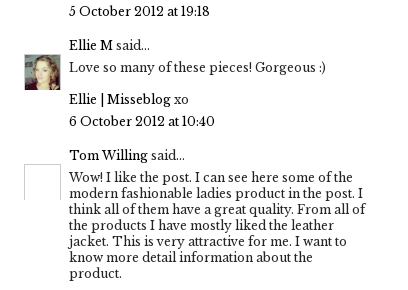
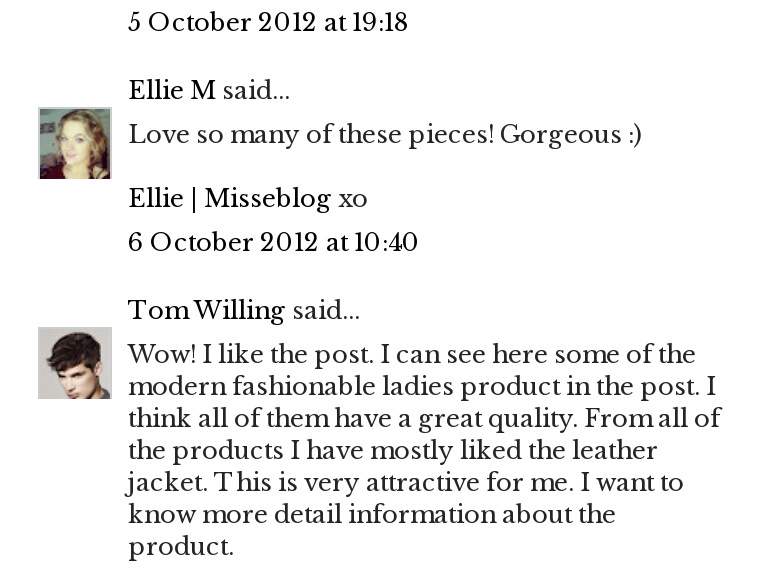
none -> [40,328,112,402] [image]

